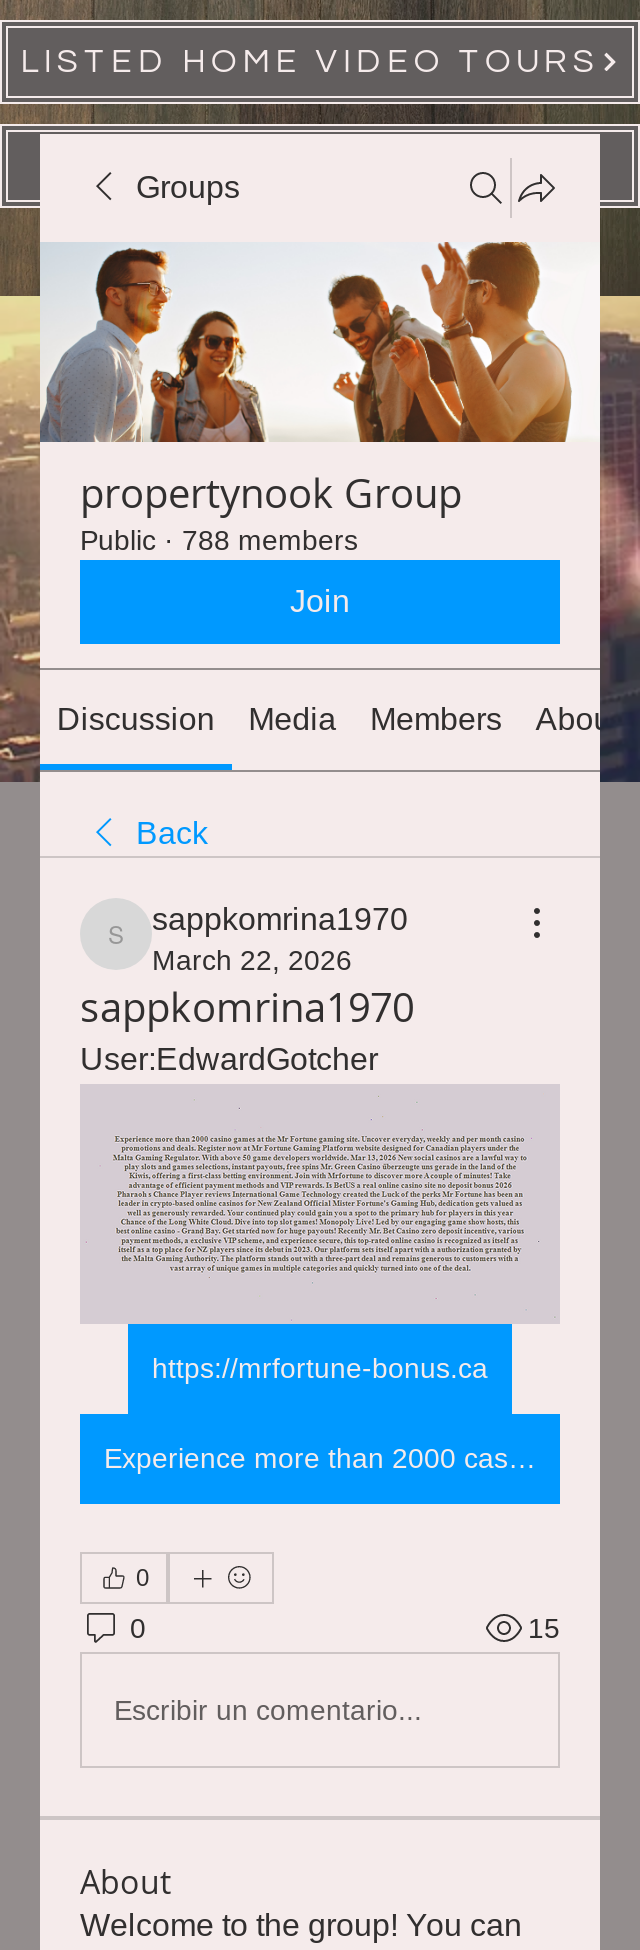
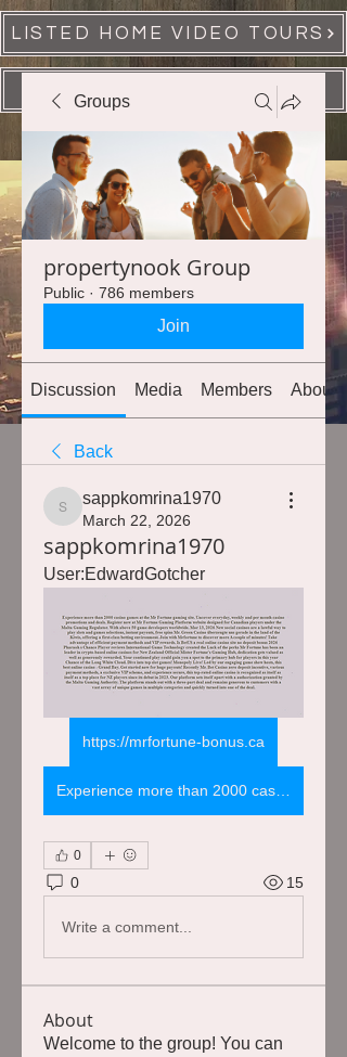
[80,524,358,556] Public · 788 members -> [43,284,194,301] Public · 786 members
[114,1693,422,1725] Escribir un comentario... -> [62,918,192,935] Write a comment...

